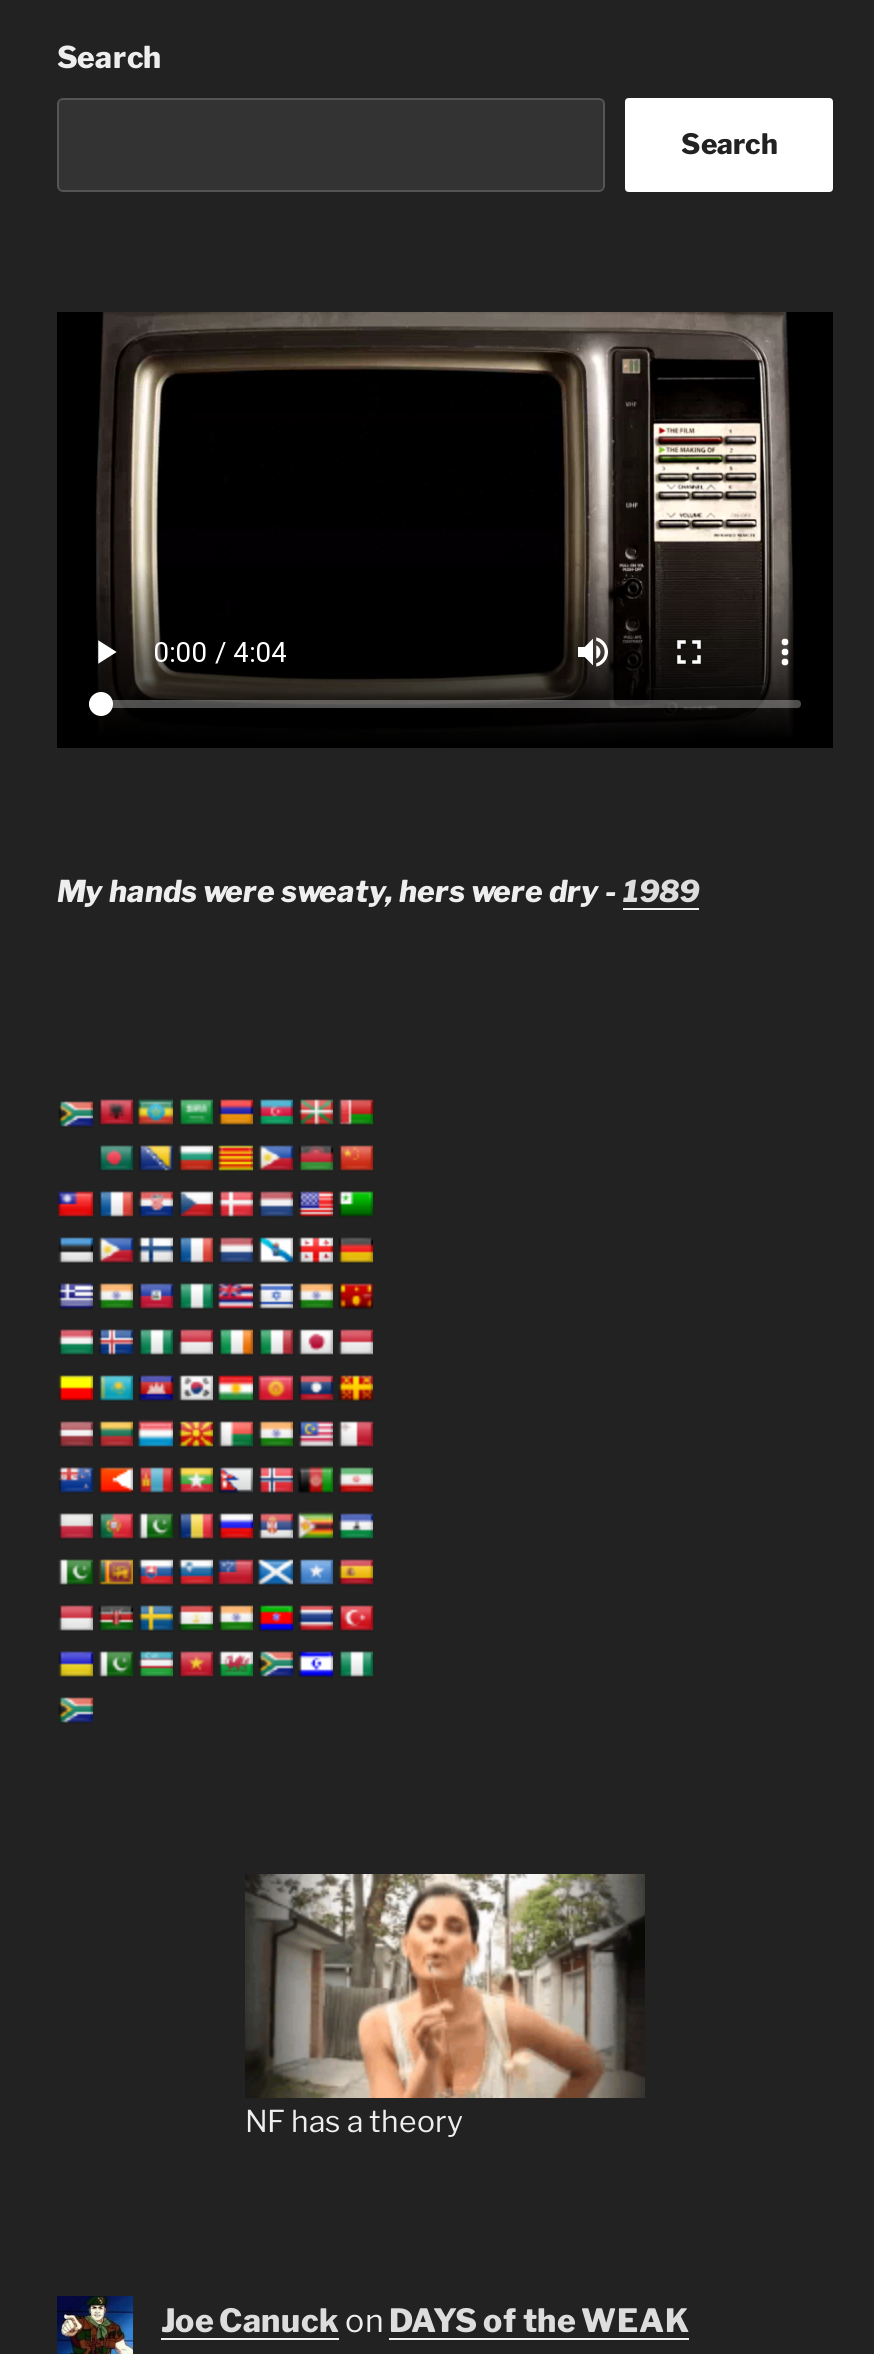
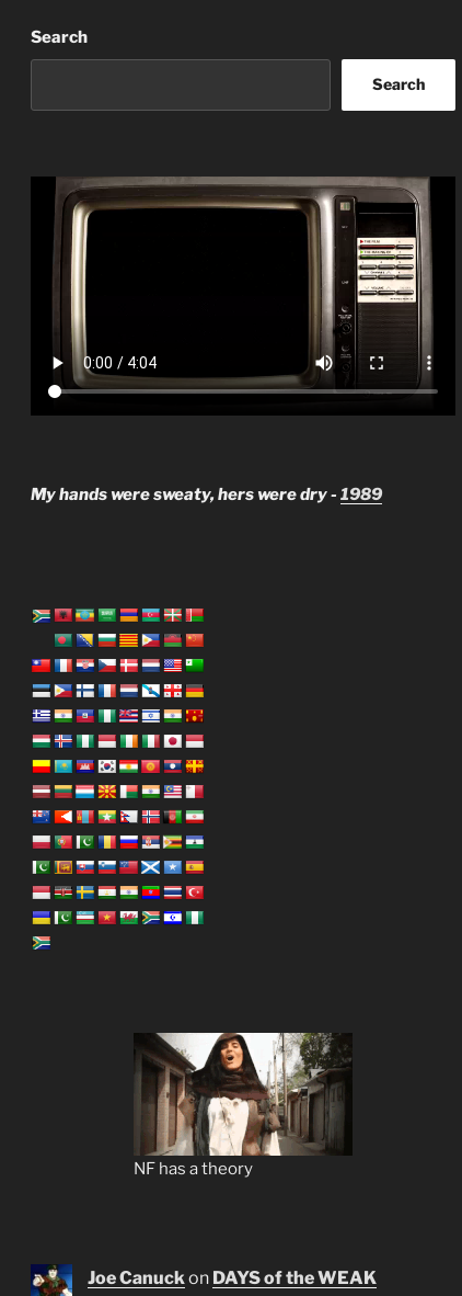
[247,1874,643,2100] [image] -> [135,1032,351,1157] [image]

